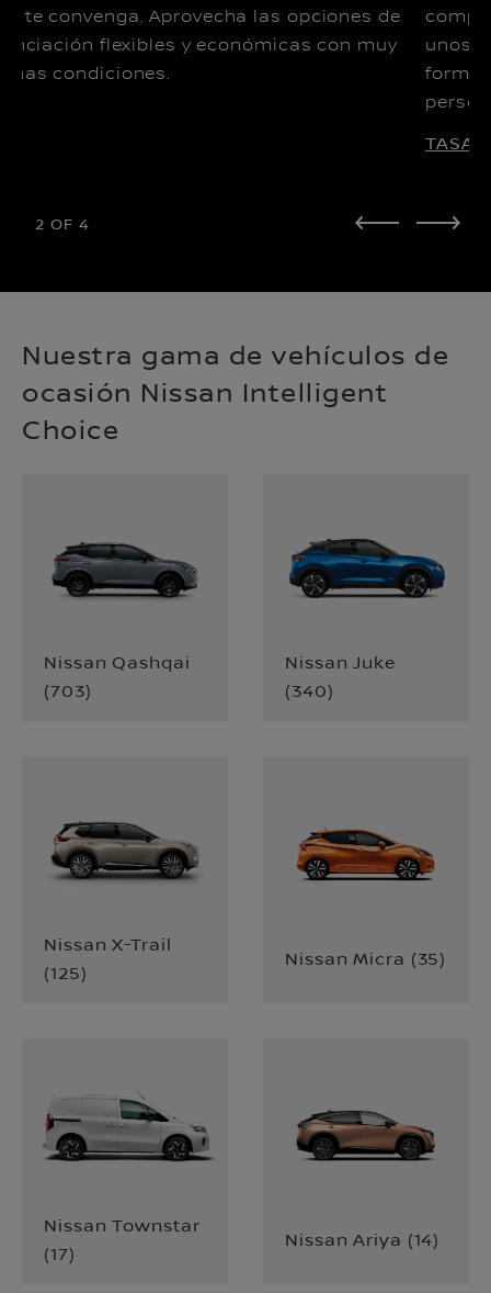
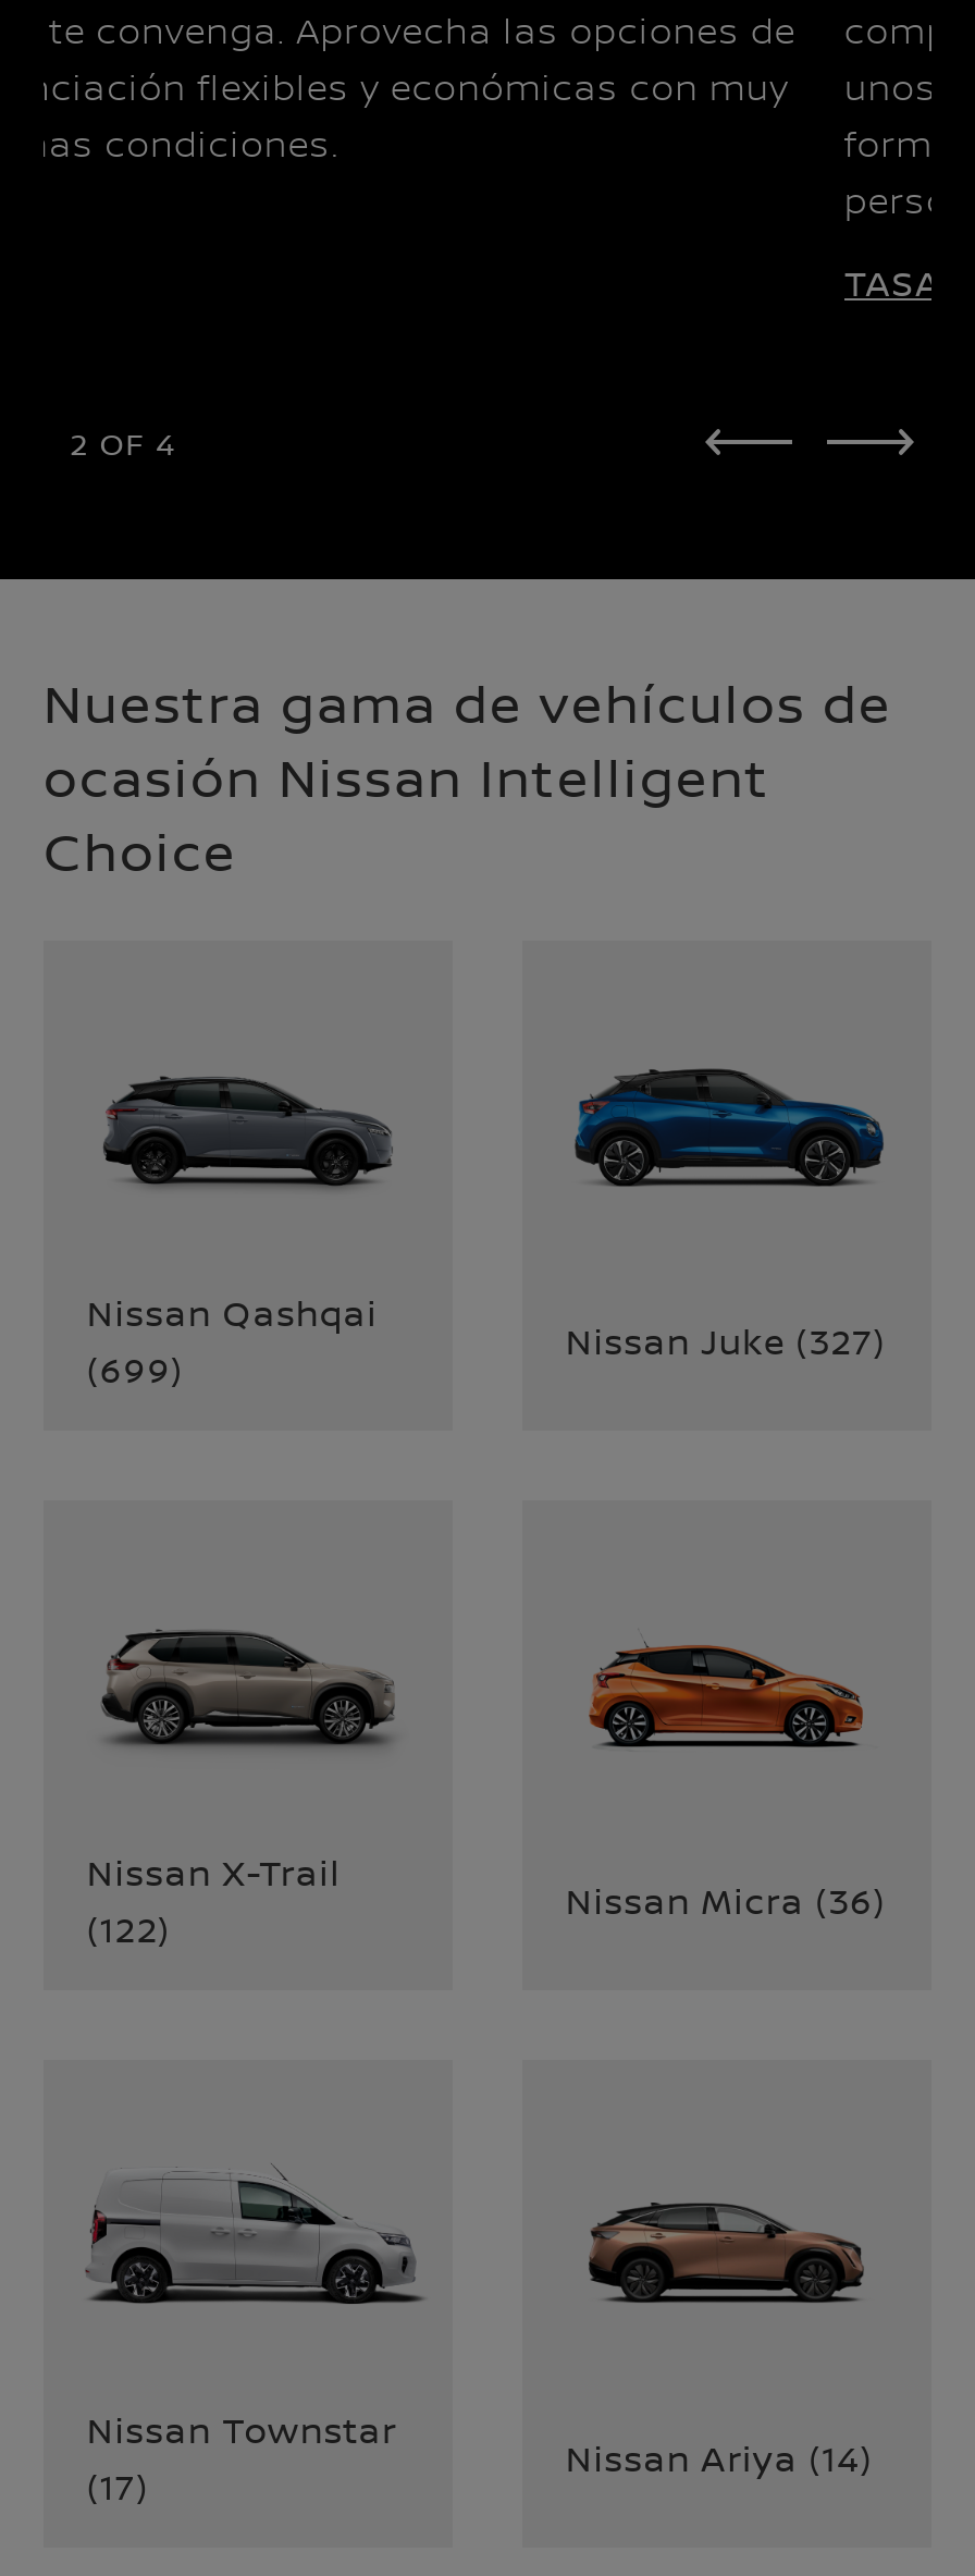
[285,650,396,702] Nissan Juke | (340) -> [566,1317,886,1365] Nissan Juke (327)
[44,678,92,702] (703) -> [87,1345,184,1393] (699)
[285,946,446,970] Nissan Micra (35) -> [566,1876,886,1924] Nissan Micra (36)
[44,960,87,984] (125) -> [87,1904,171,1952] (122)

